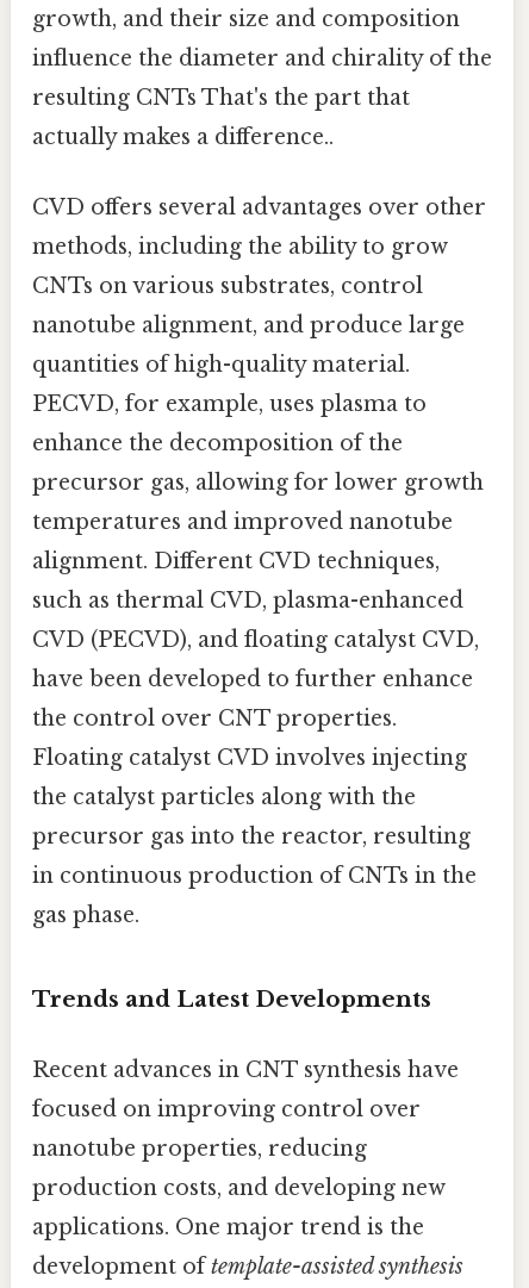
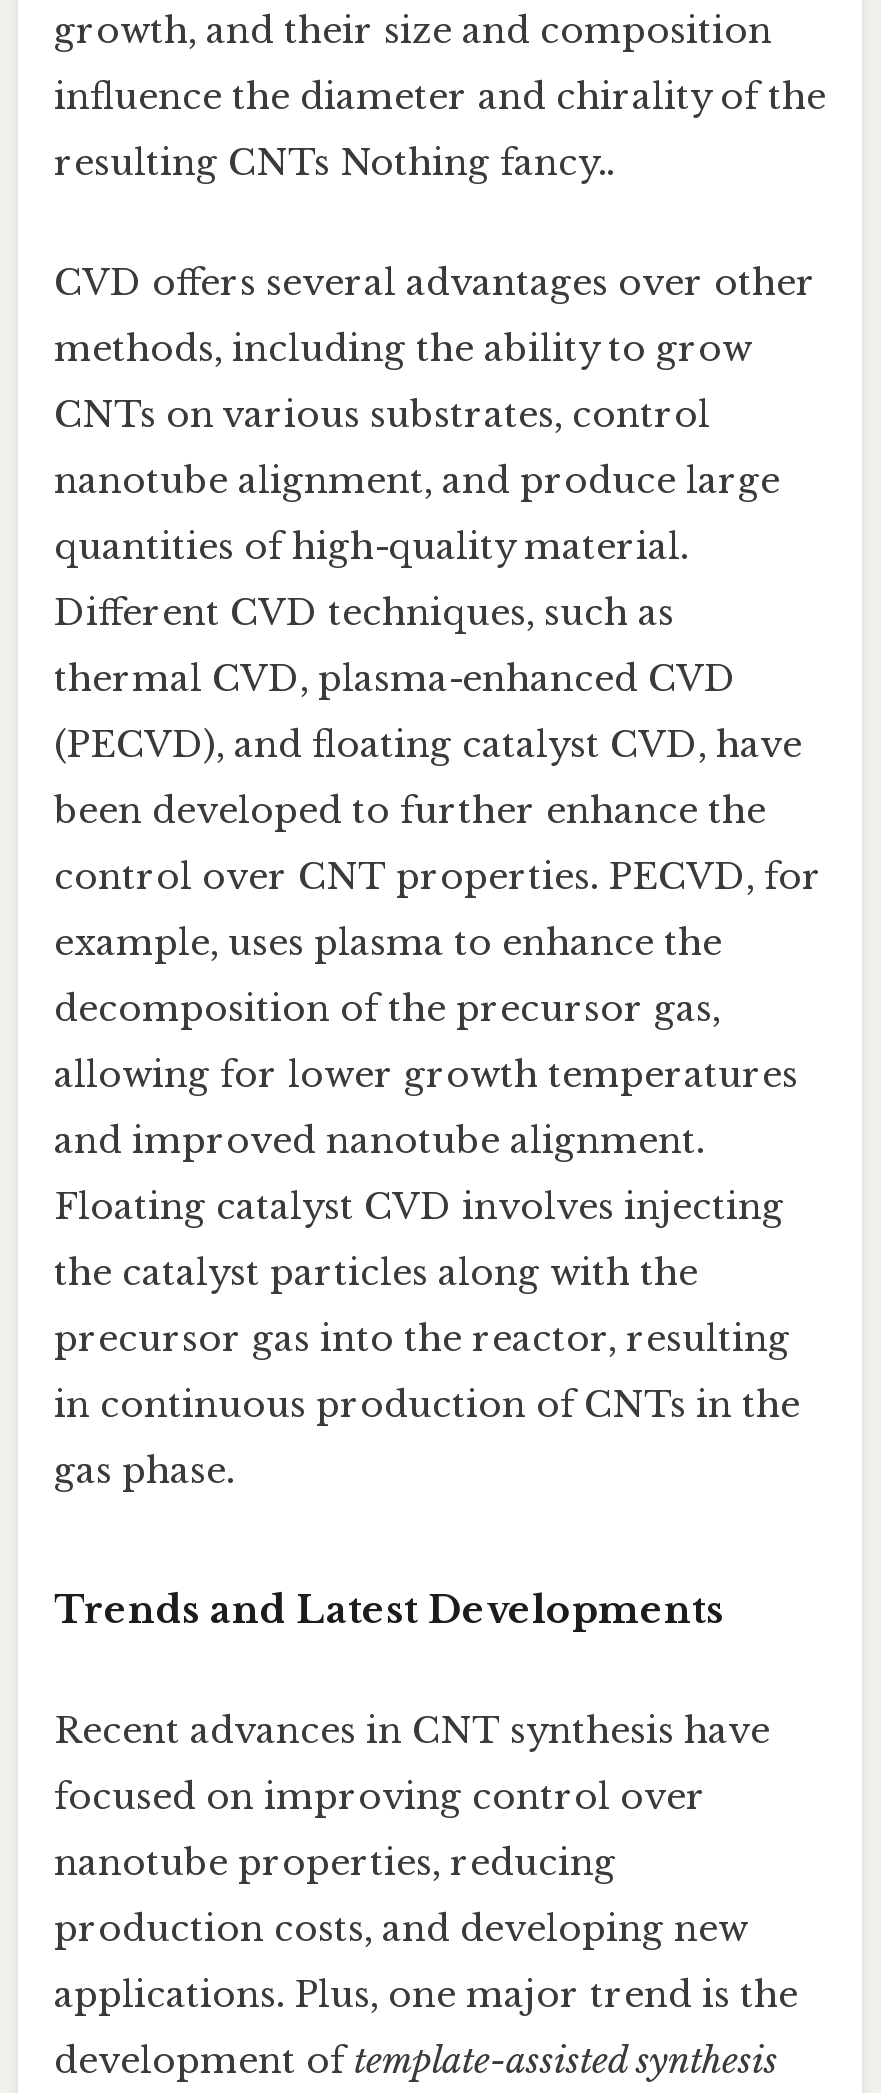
[32,85,410,150] resulting CNTs That's the part that | actually makes a difference.. -> [54,141,614,185] resulting CNTs Nothing fancy..
[32,391,427,417] PECVD, for example, uses plasma to -> [54,590,674,634] Different CVD techniques, such as
[32,431,403,457] enhance the decomposition of the -> [54,656,736,700] thermal CVD, plasma-enhanced CVD
[32,470,484,496] precursor gas, allowing for lower growth -> [54,722,802,766] (PECVD), and floating catalyst CVD, have
[32,509,453,535] temperatures and improved nanotube -> [54,788,766,832] been developed to further enhance the
[32,549,440,575] alignment. Different CVD techniques, -> [54,854,822,898] control over CNT properties. PECVD, for
[32,588,463,614] such as thermal CVD, plasma-enhanced -> [54,920,722,964] example, uses plasma to enhance the
[32,627,479,653] CVD (PECVD), and floating catalyst CVD, -> [54,986,720,1030] decomposition of the precursor gas,
[32,667,473,693] have been developed to further enhance -> [54,1052,798,1096] allowing for lower growth temperatures
[32,706,397,732] the control over CNT properties. -> [54,1118,704,1162] and improved nanotube alignment.
[32,1215,424,1241] applications. One major trend is the -> [54,1972,798,2016] applications. Plus, one major trend is the

